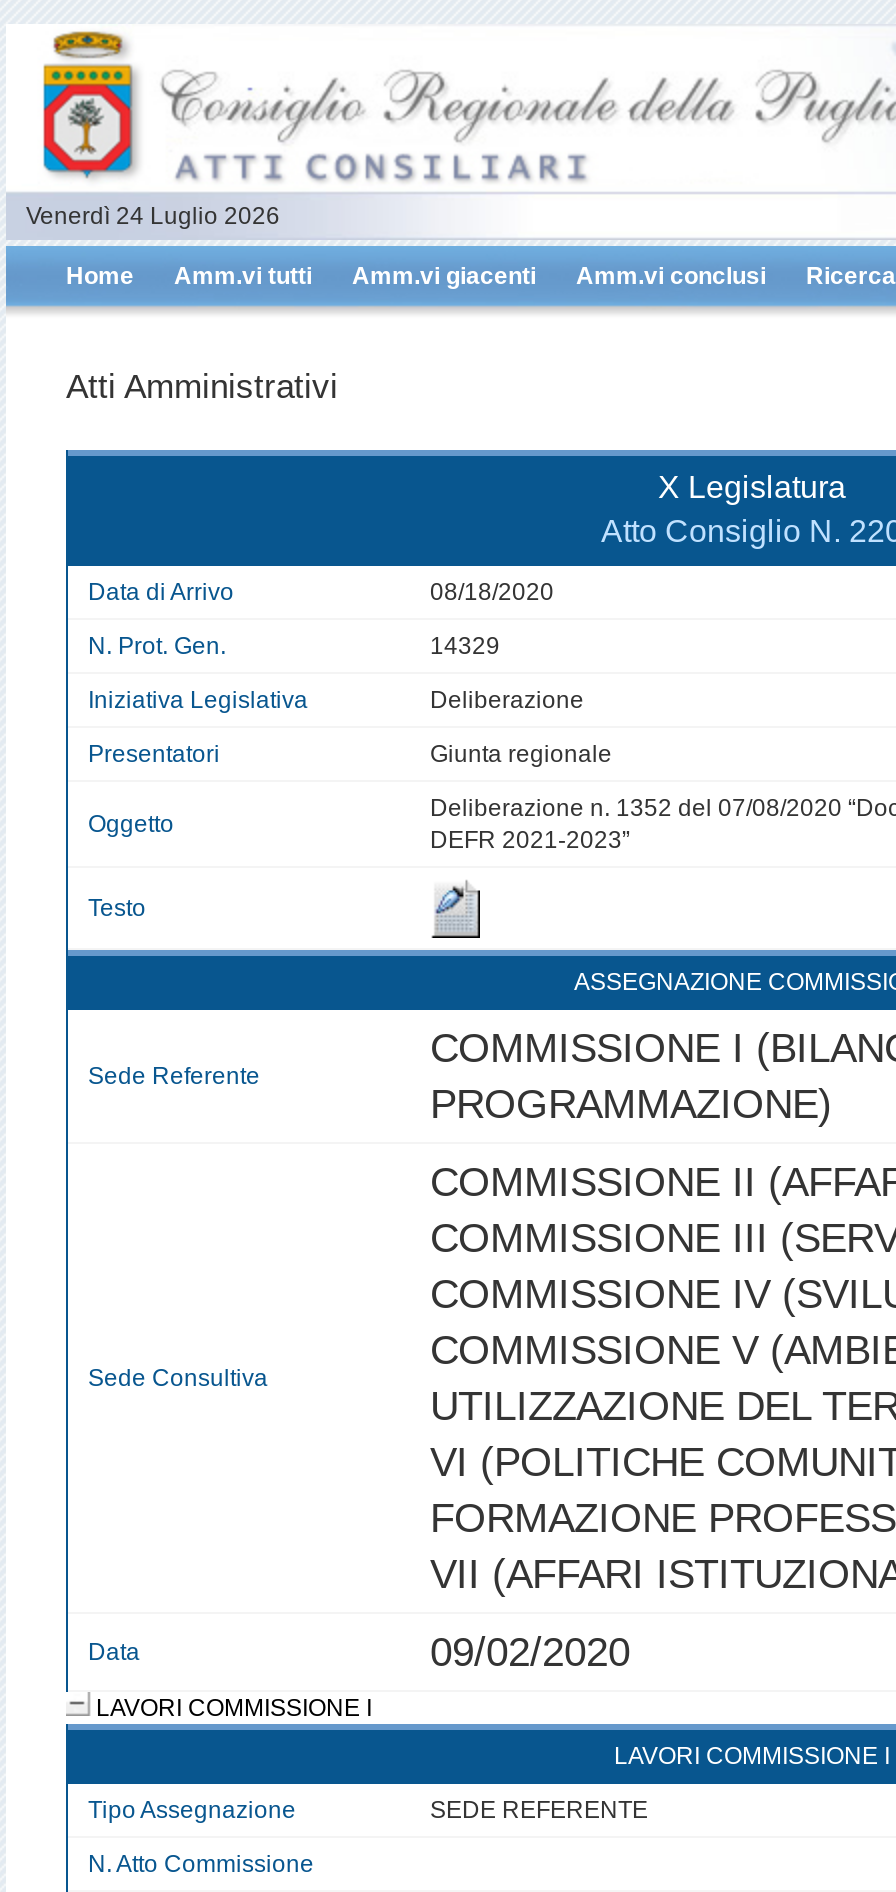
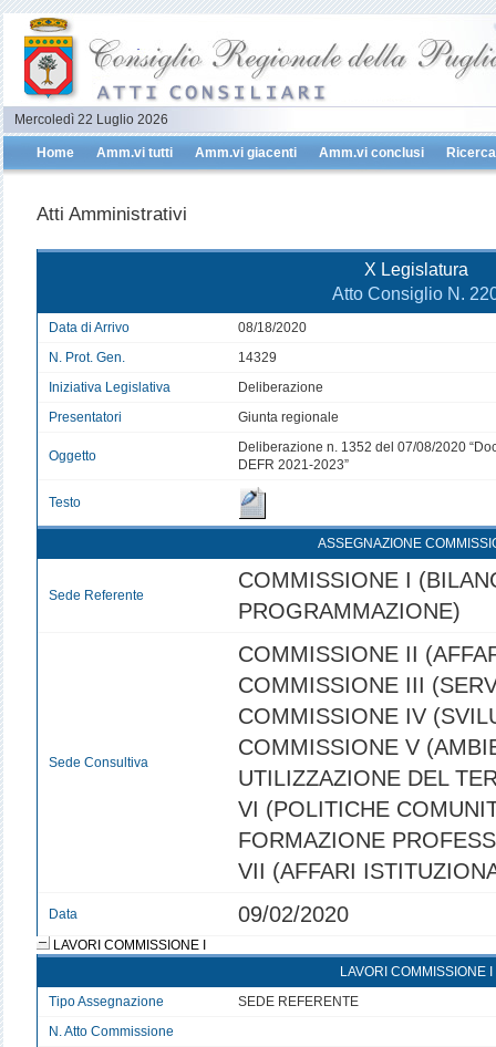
[26,202,280,230] Venerdì 24 Luglio 2026 -> [14,112,168,127] Mercoledì 22 Luglio 2026

